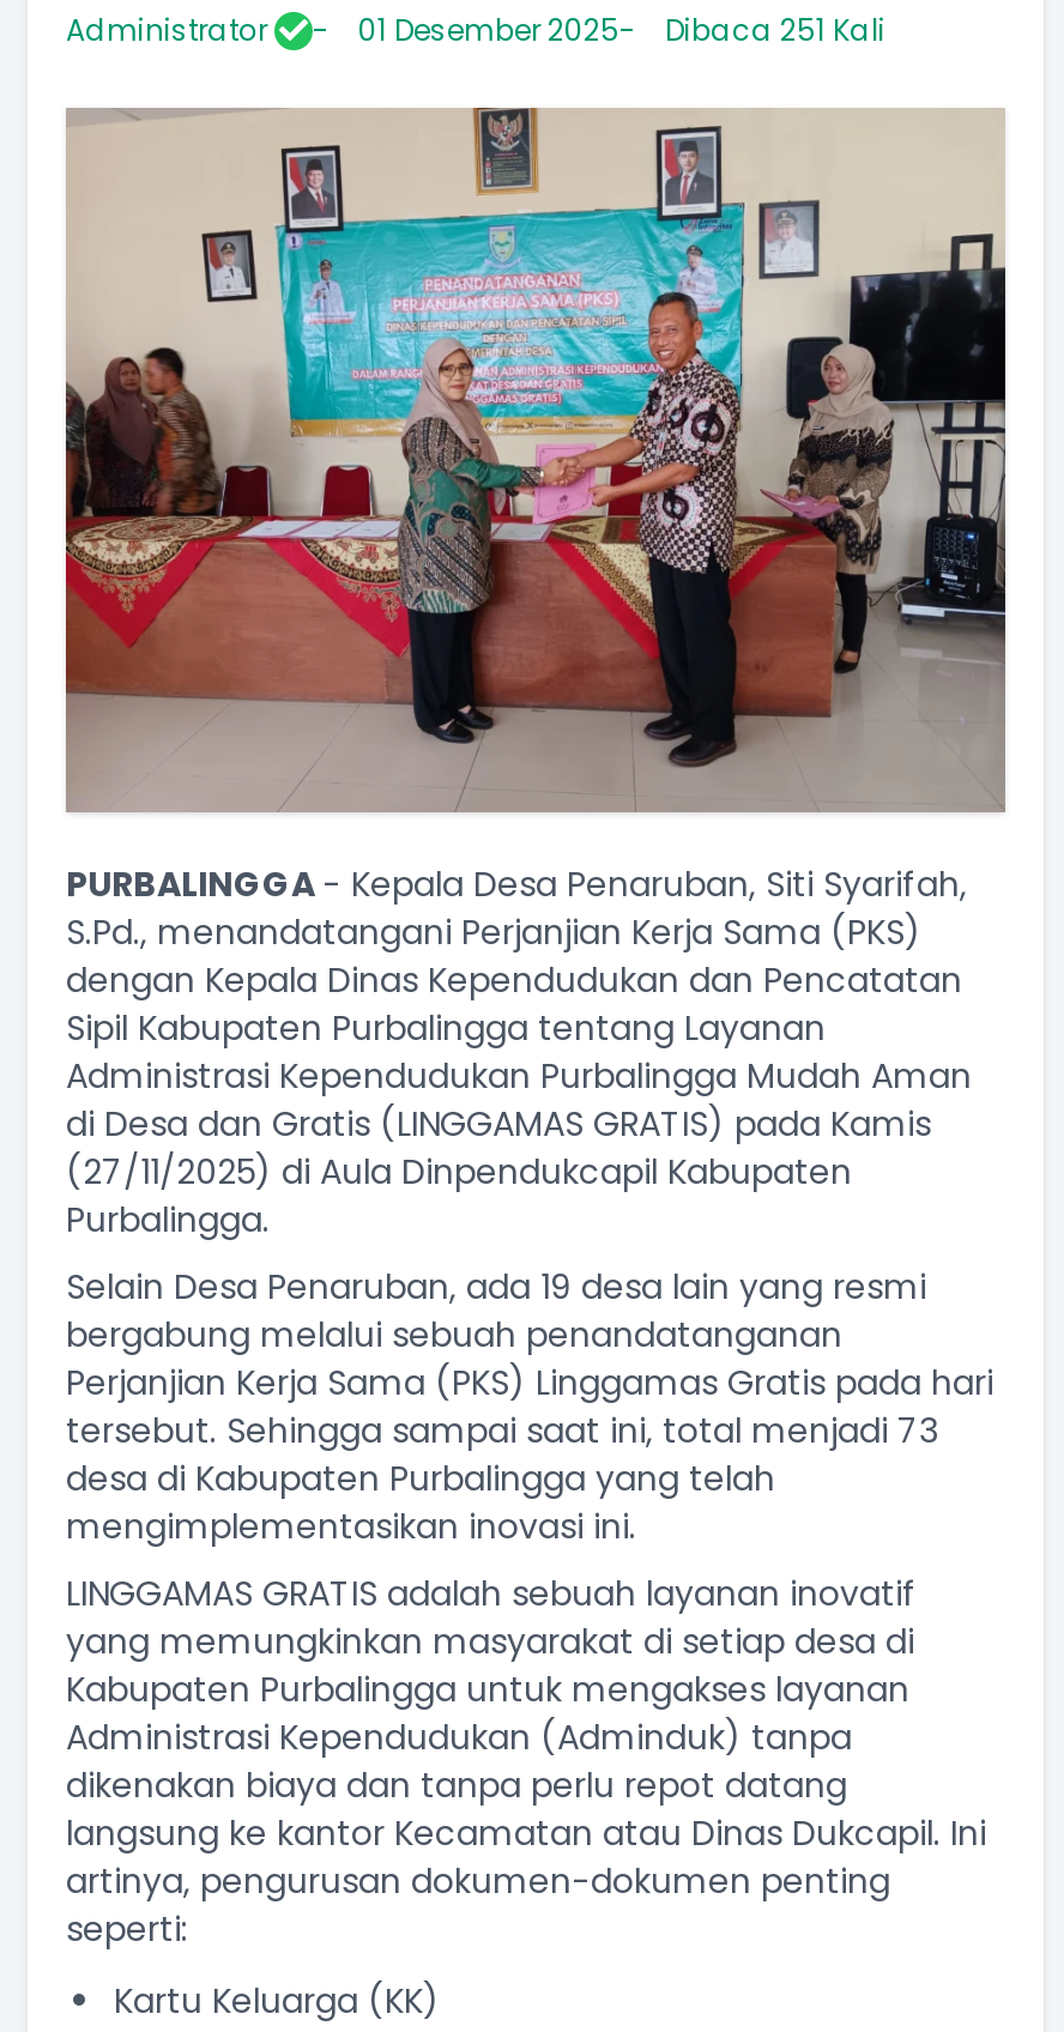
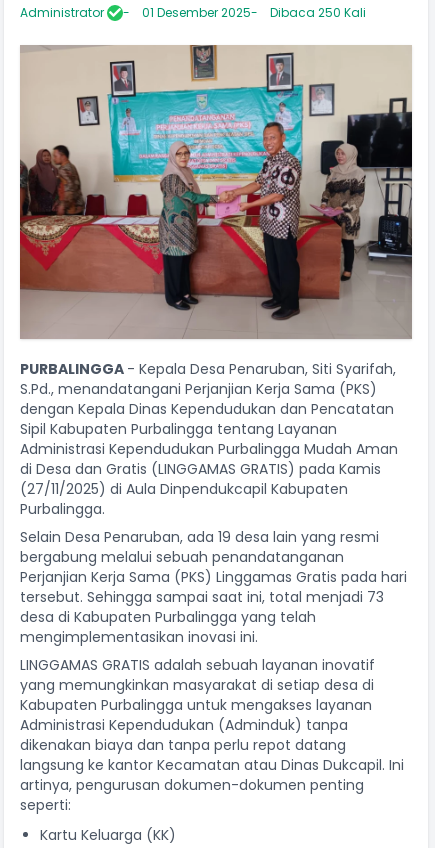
[358,10,885,50] 01 Desember 2025 Dibaca 251 Kali -> [142,4,366,21] 01 Desember 2025 Dibaca 250 Kali

